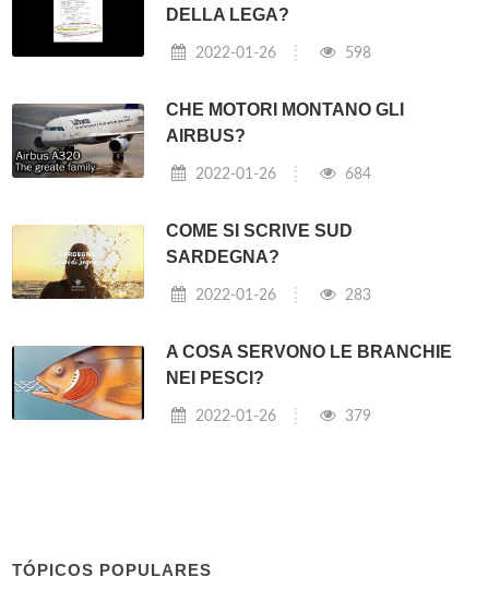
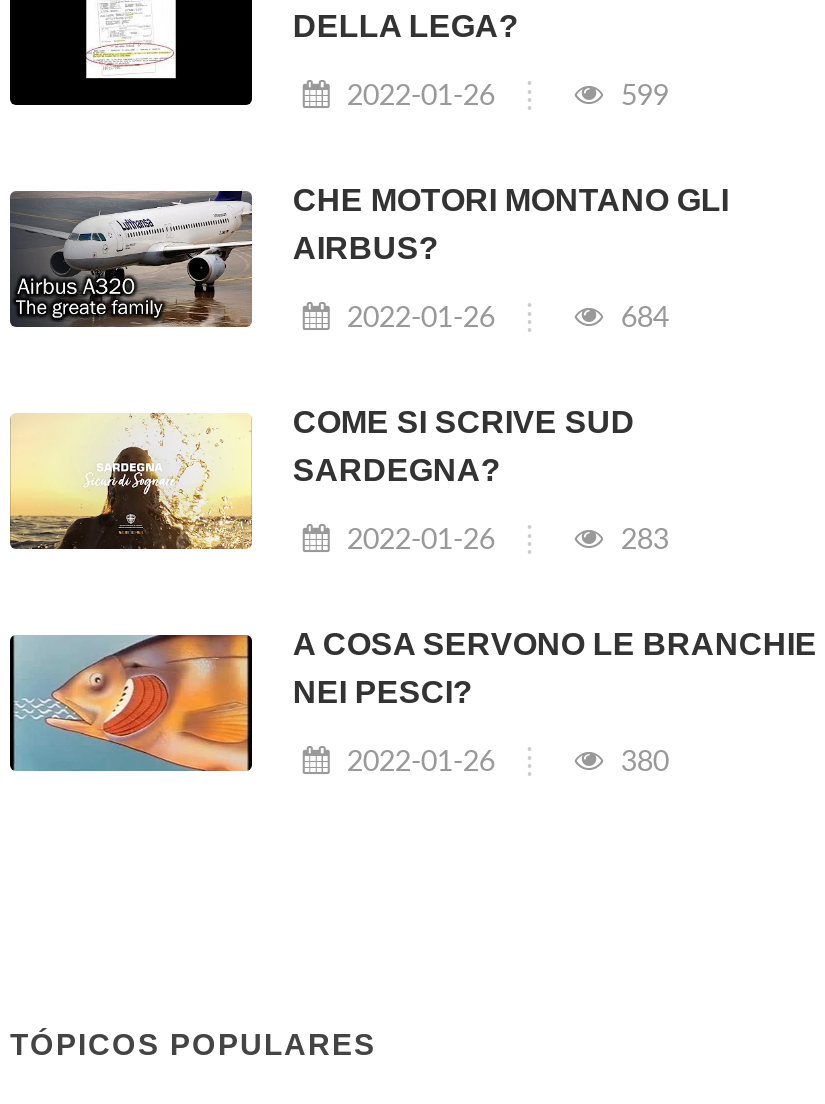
[341,45,372,61] 598 -> [613,82,669,112] 599
[341,408,372,424] 379 -> [613,748,669,778] 380

